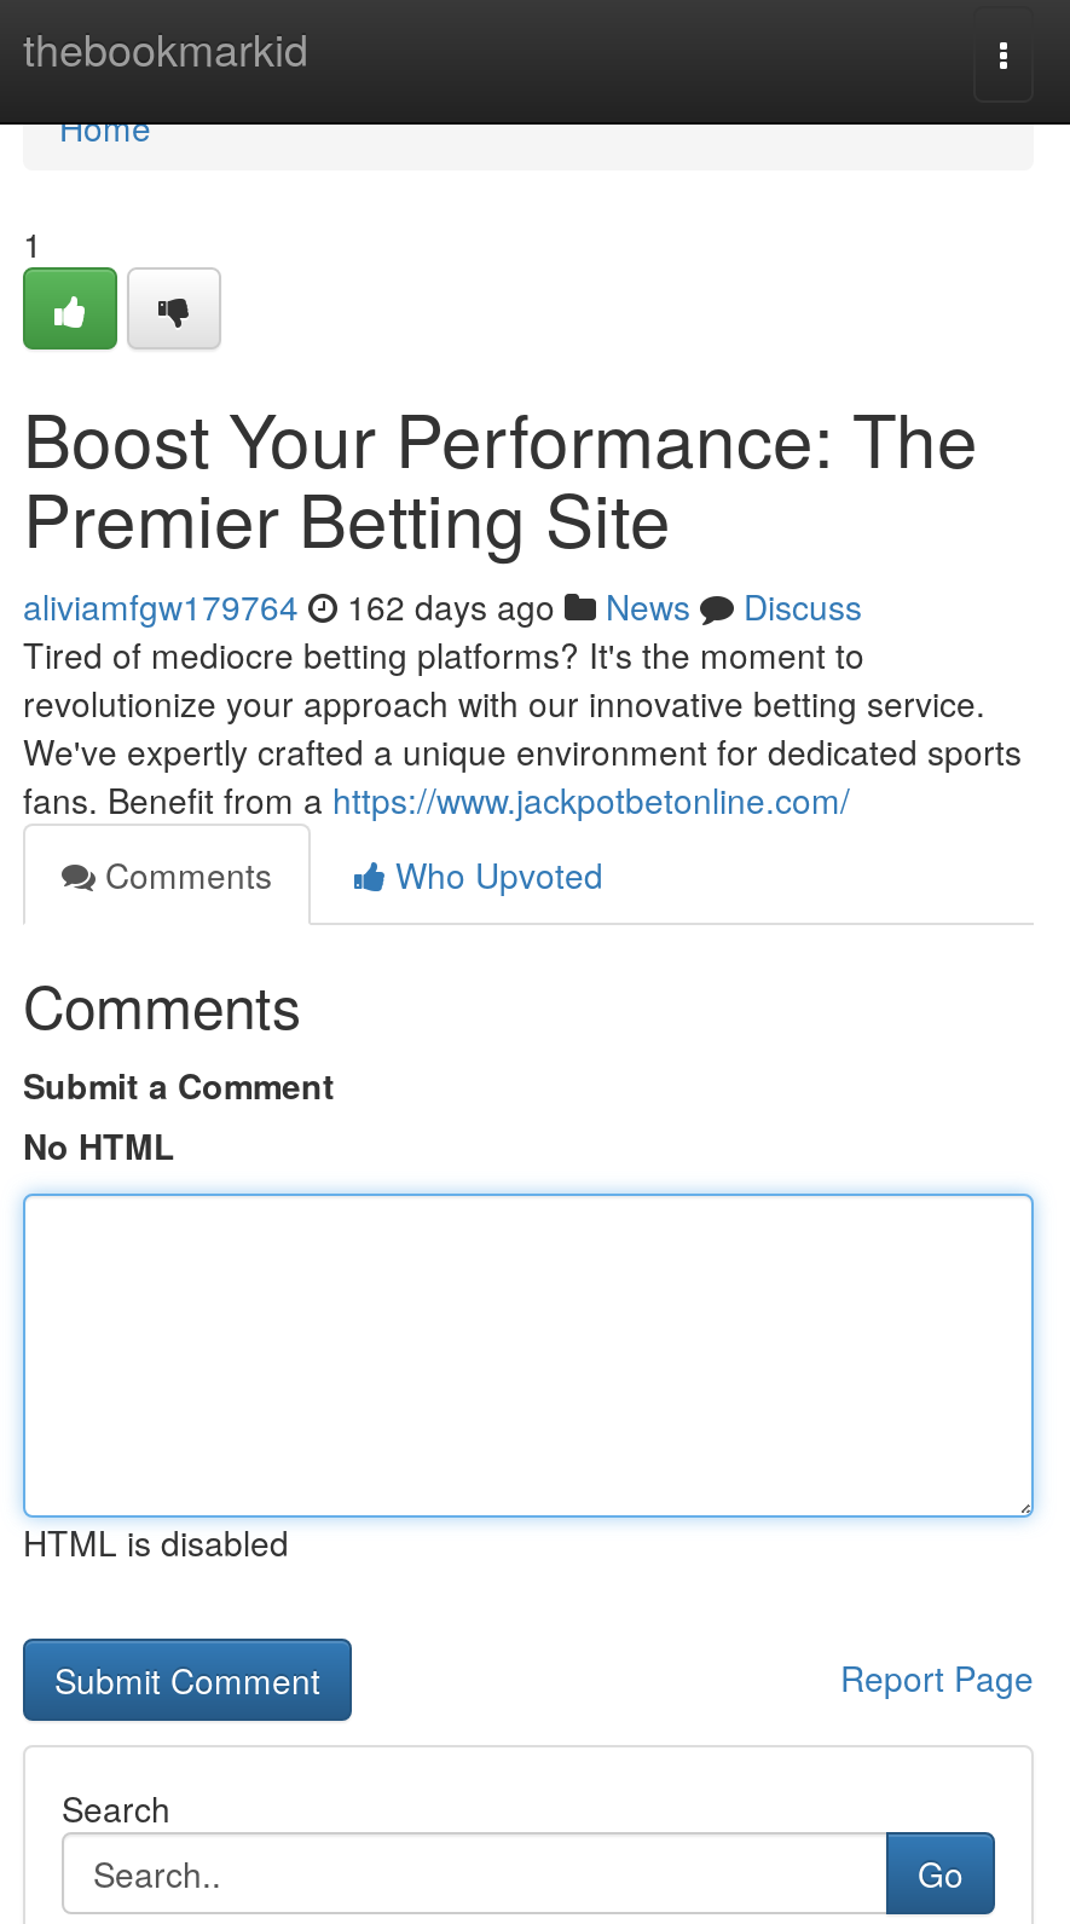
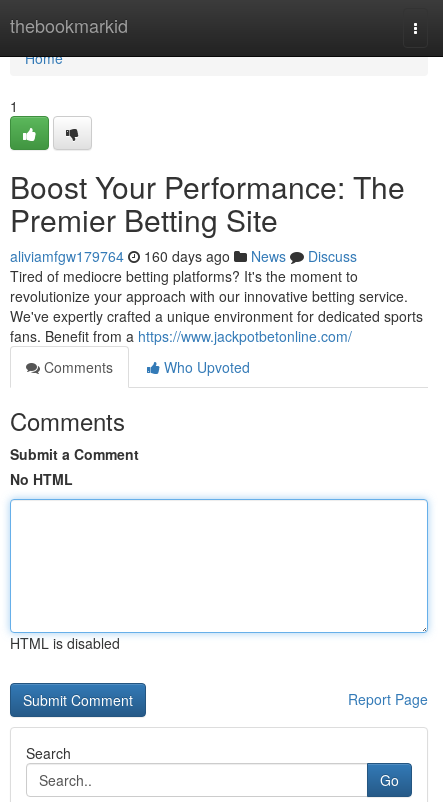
[23,582,862,630] aliviamfgw179764 162 days ago News Discuss -> [10,246,357,266] aliviamfgw179764 160 days ago News Discuss

